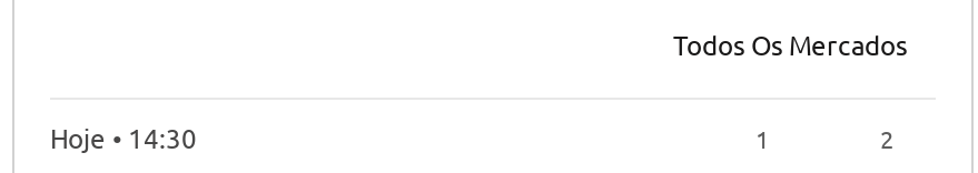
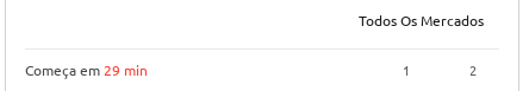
[50,121,197,156] Hoje • 14:30 -> [25,60,148,79] Começa em 29 min

